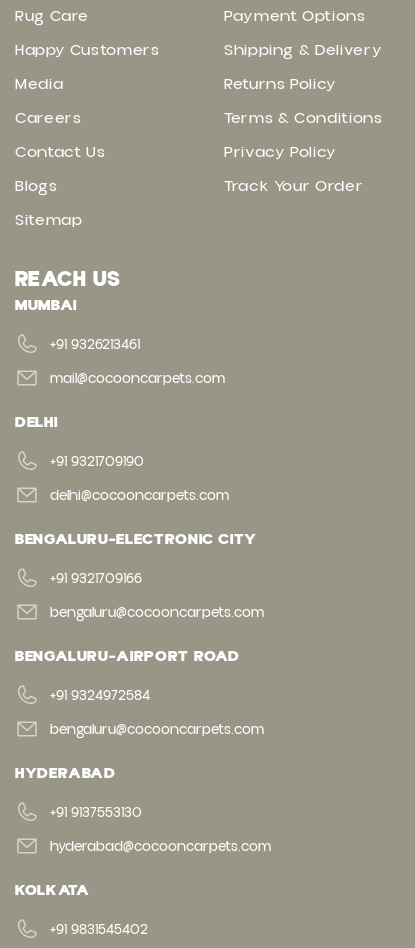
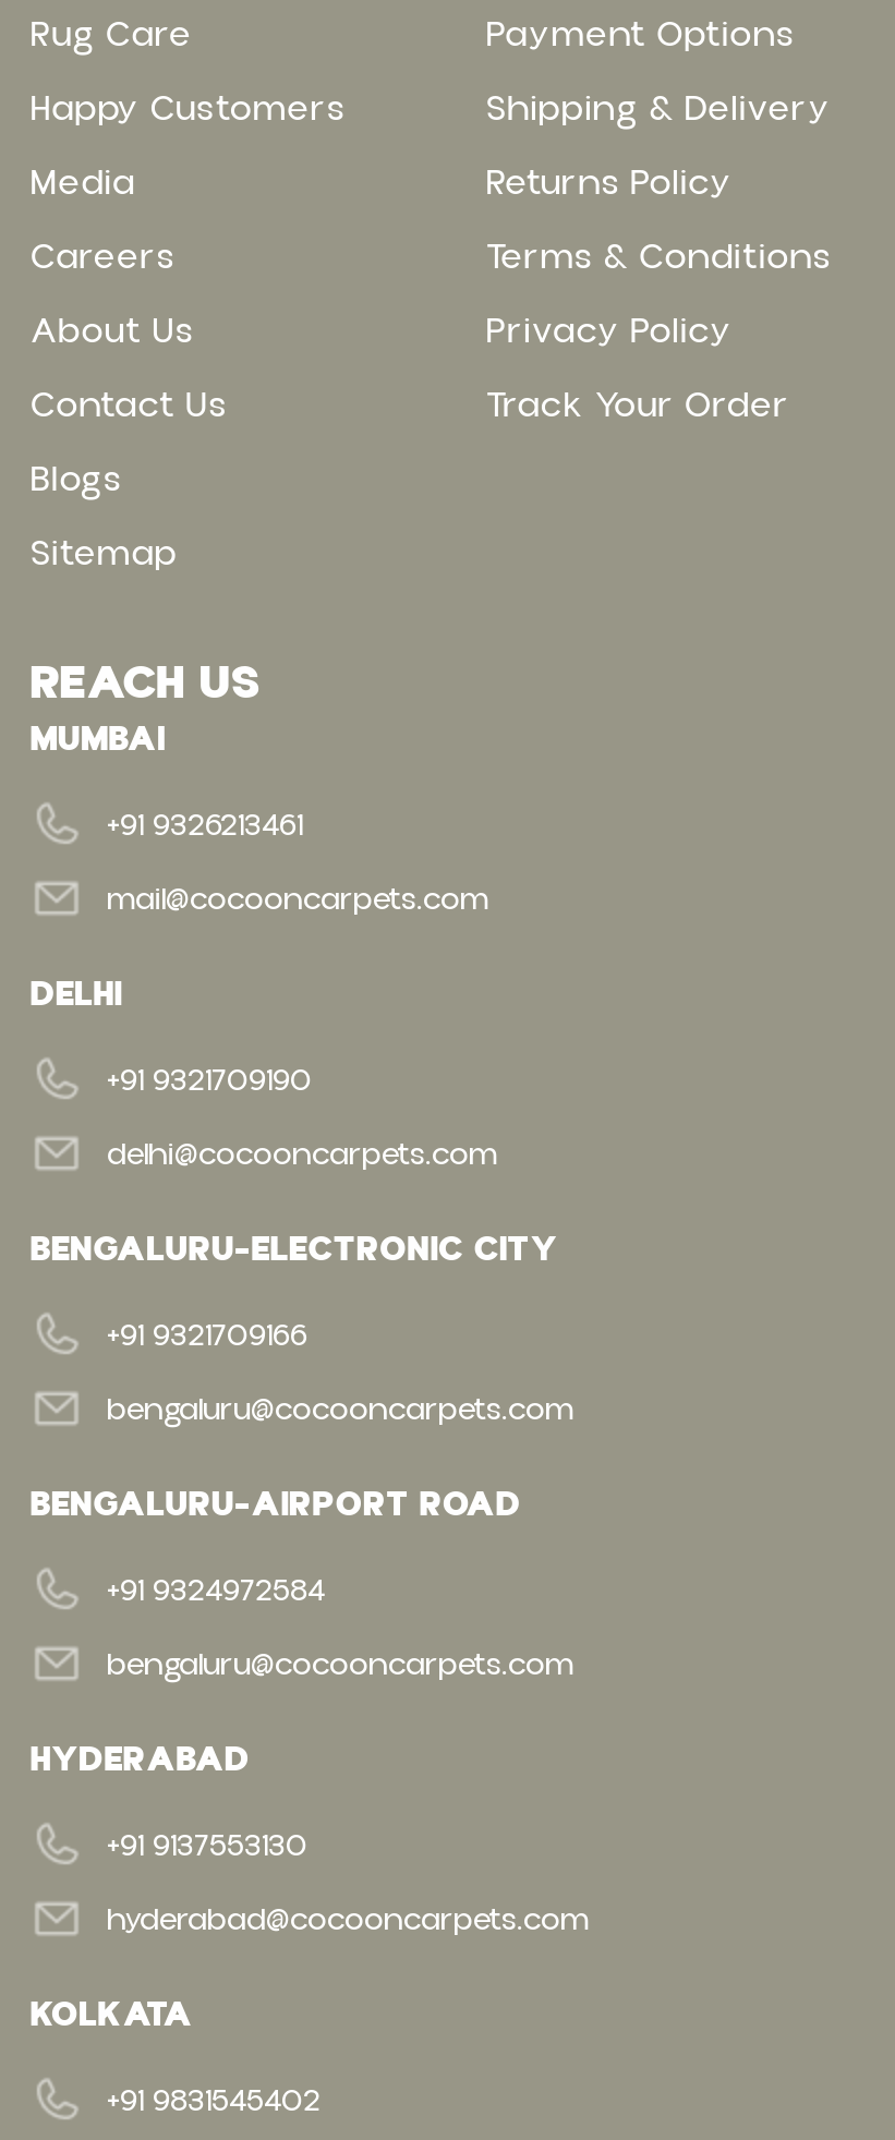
none -> [31,308,194,356] About Us

